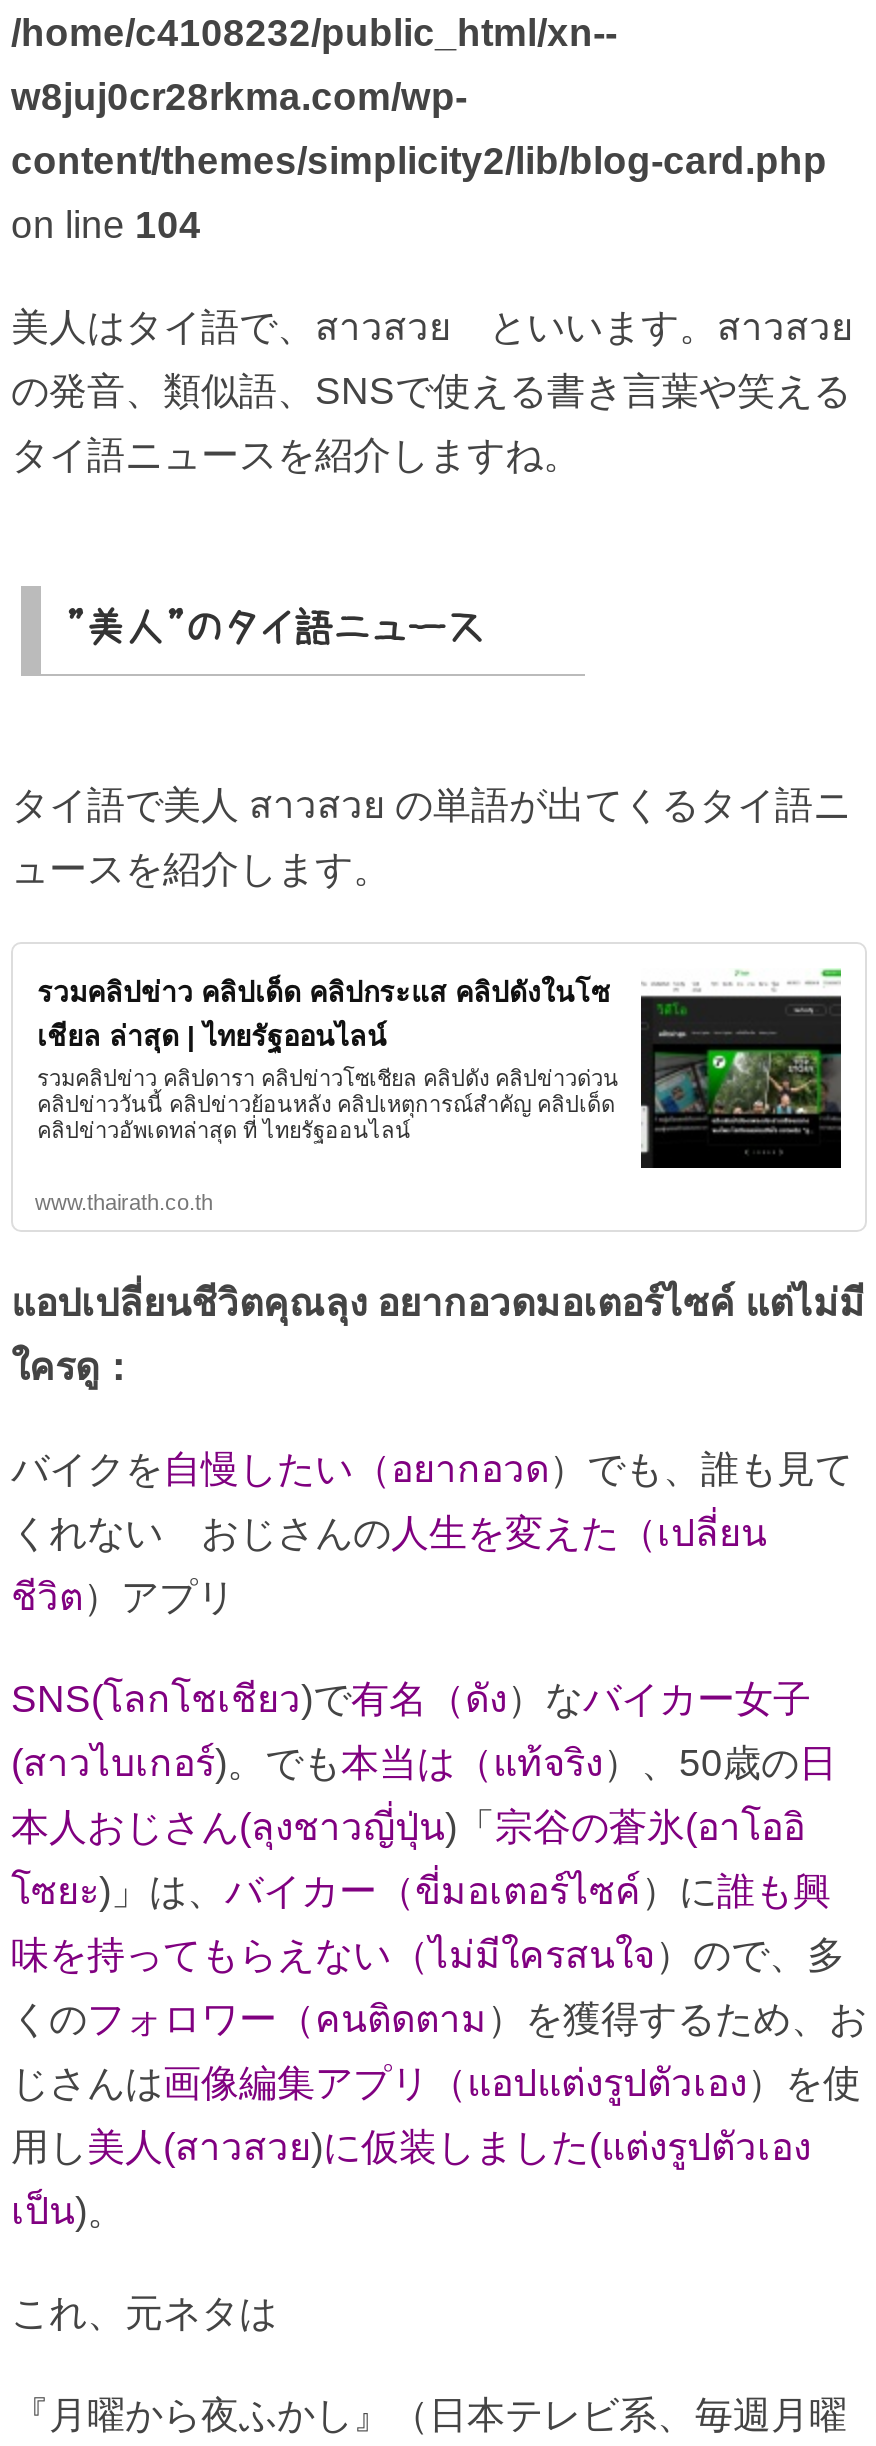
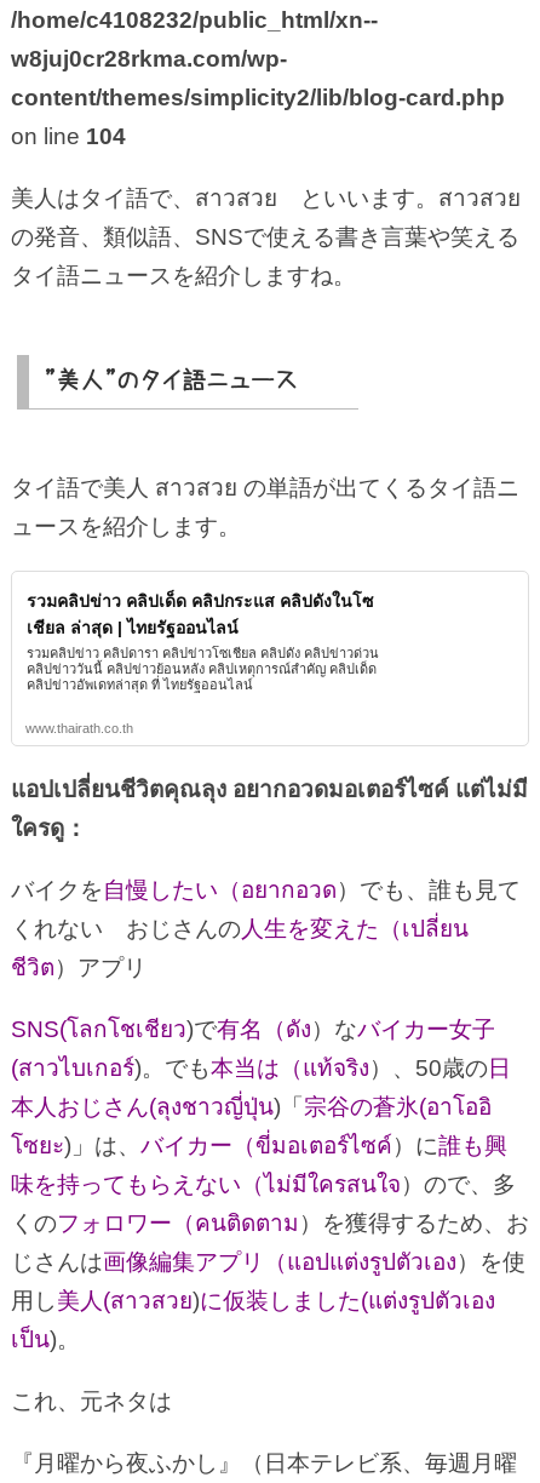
[639,968,843,1170] [image] -> none

